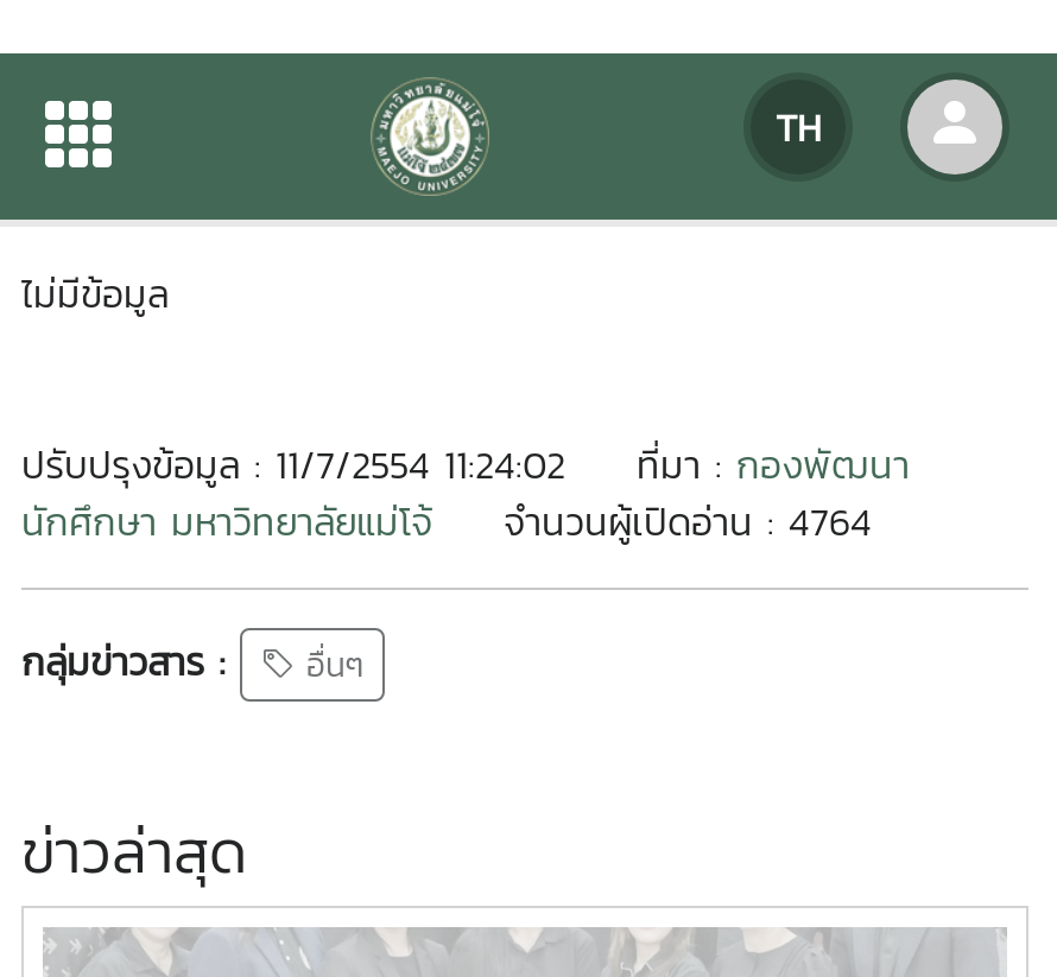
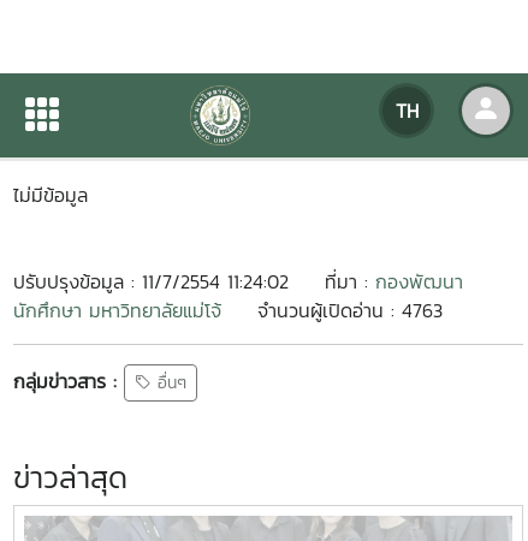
[504,493,872,550] จำนวนผู้เปิดอ่าน : 4764 -> [257,296,443,325] จำนวนผู้เปิดอ่าน : 4763

